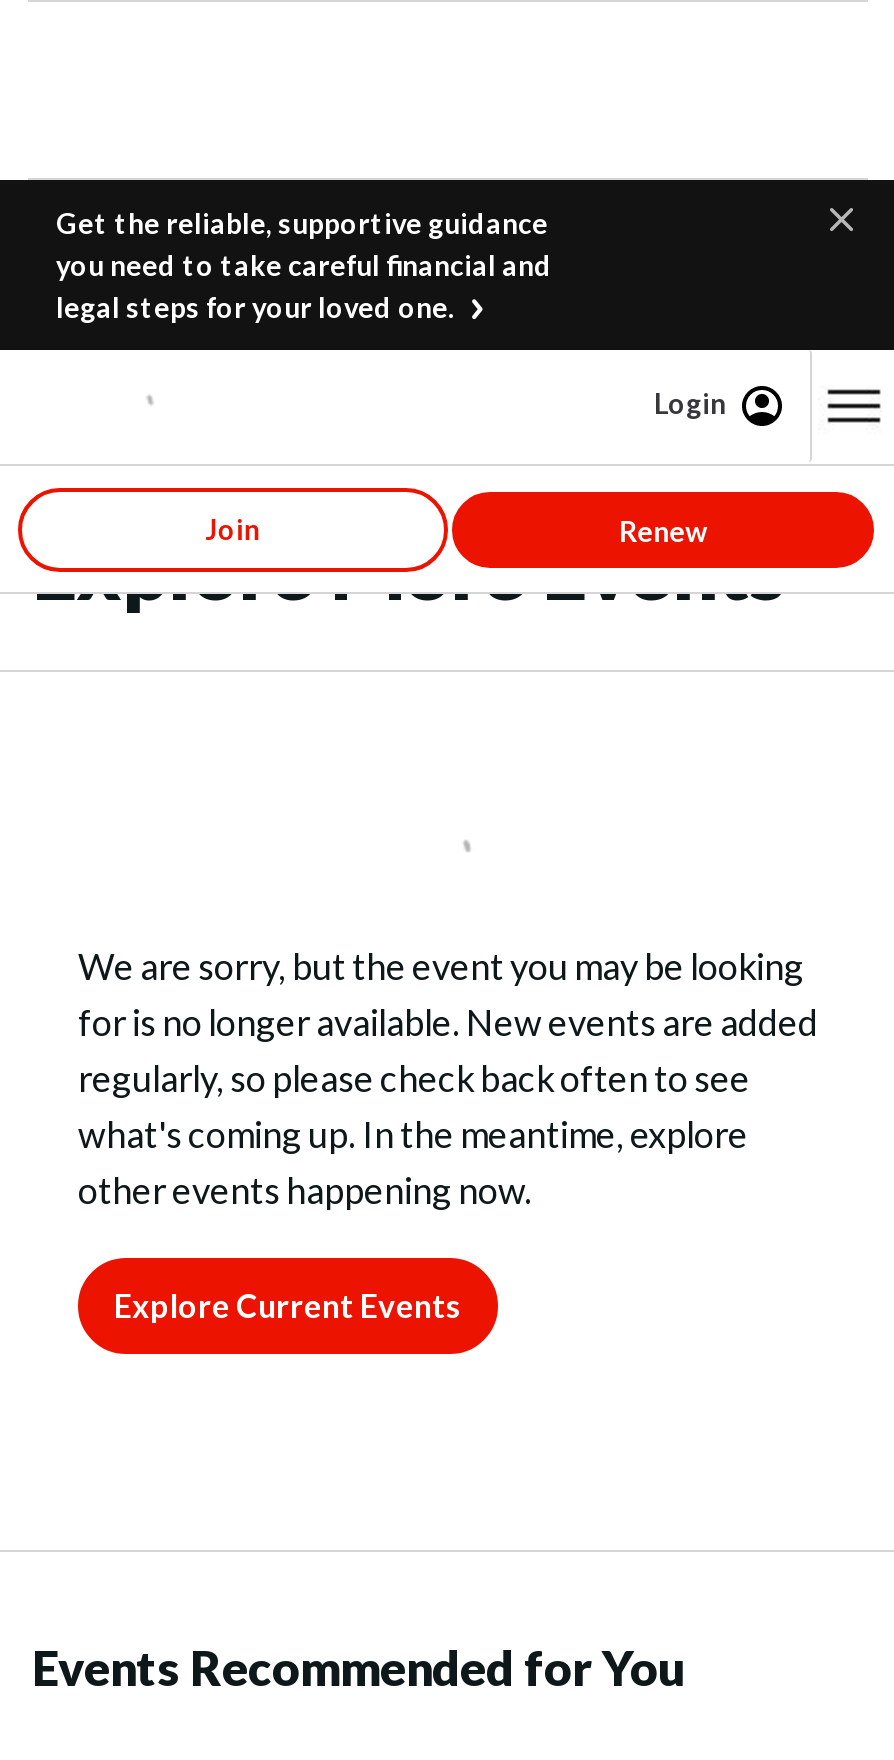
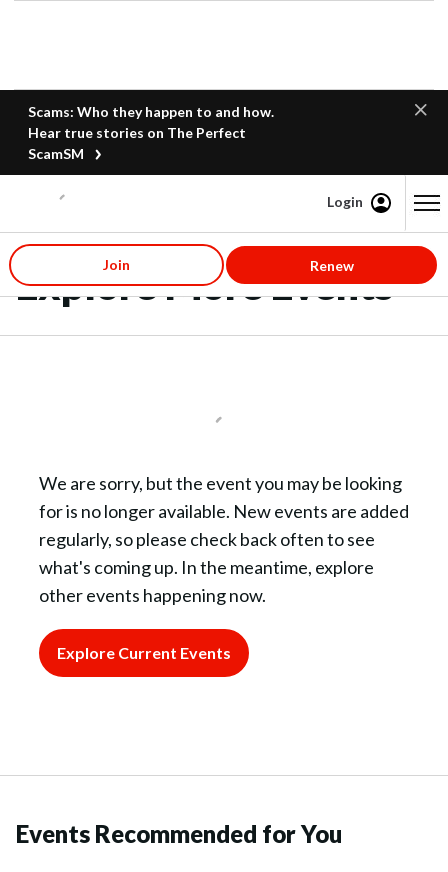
[56,206,552,324] Get the reliable, supportive guidance | you need to take careful financial and | legal steps for your loved one. -> [28,103,274,162] Scams: Who they happen to and how. | Hear true stories on The Perfect | ScamSM

